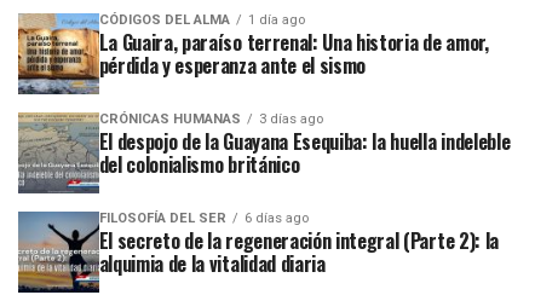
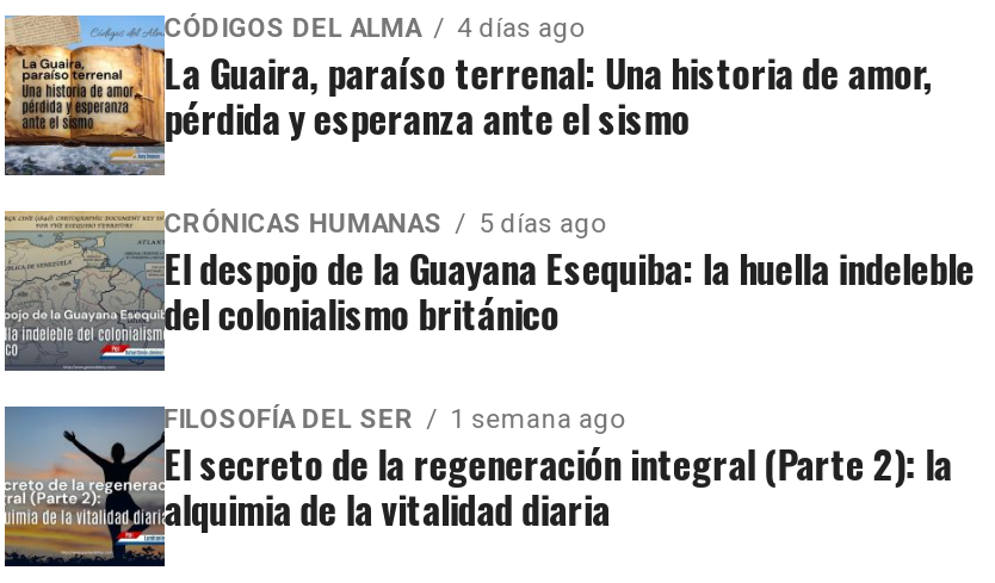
[99,12,305,28] CÓDIGOS DEL ALMA 1 día ago -> [164,13,584,44] CÓDIGOS DEL ALMA 4 días ago
[99,111,323,127] CRÓNICAS HUMANAS 3 días ago -> [164,209,605,240] CRÓNICAS HUMANAS 5 días ago
[99,210,308,226] FILOSOFÍA DEL SER 6 días ago -> [164,404,624,435] FILOSOFÍA DEL SER 1 semana ago

